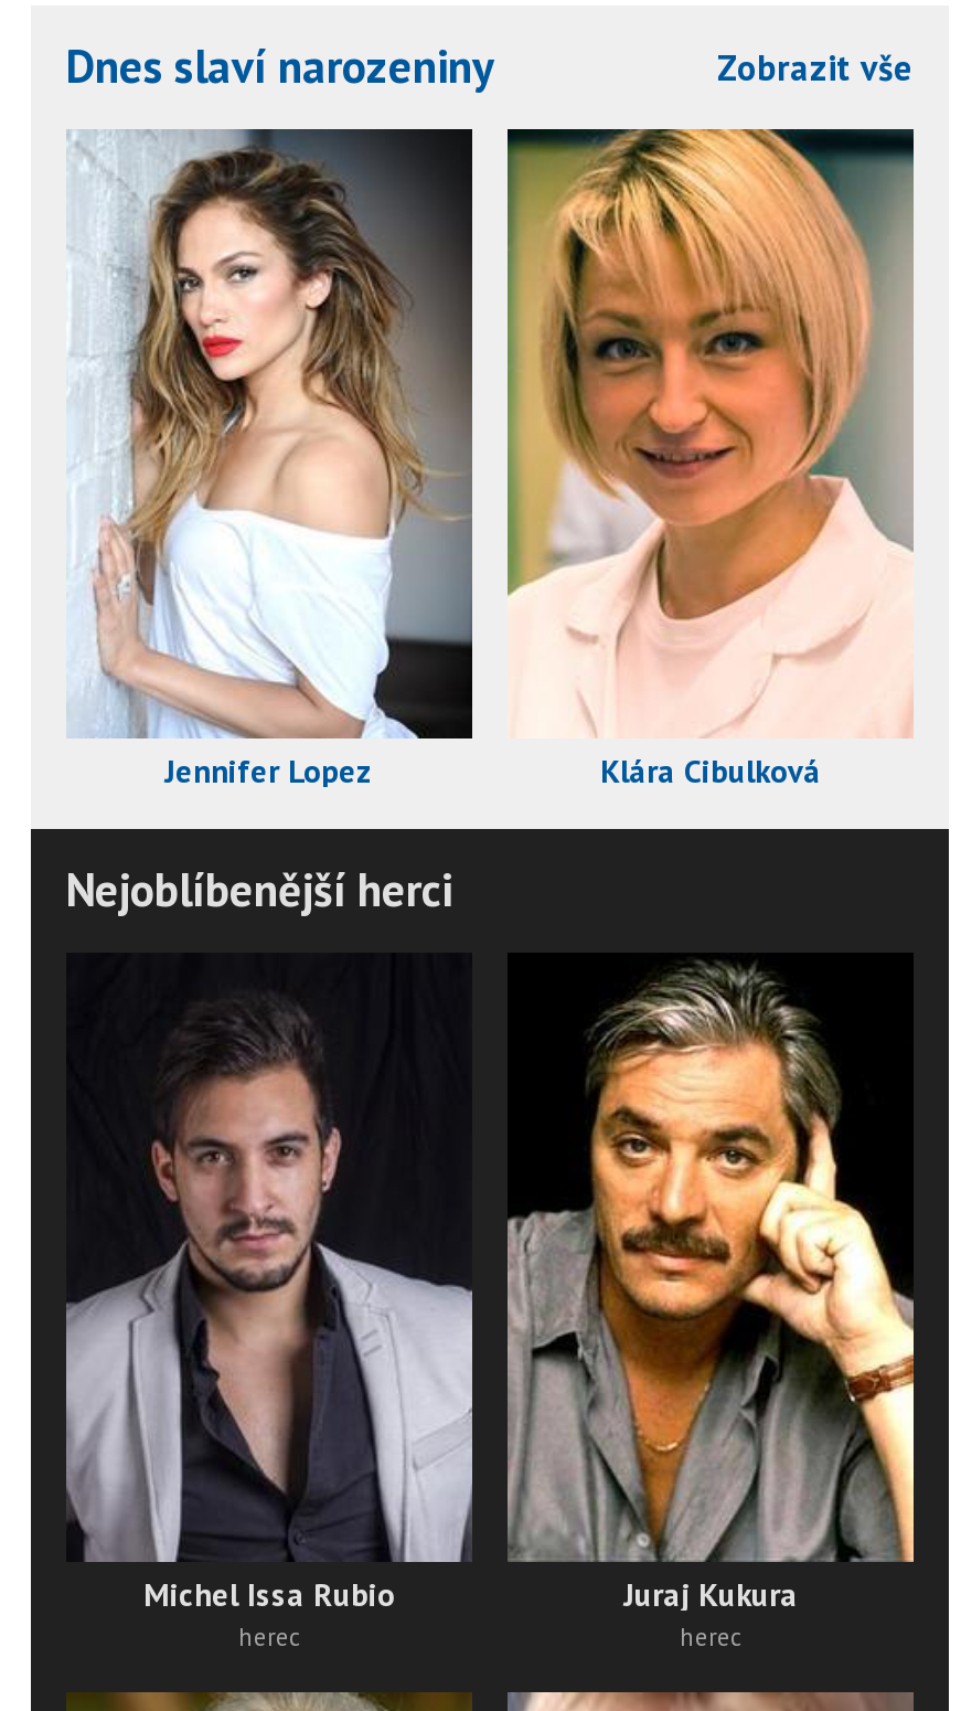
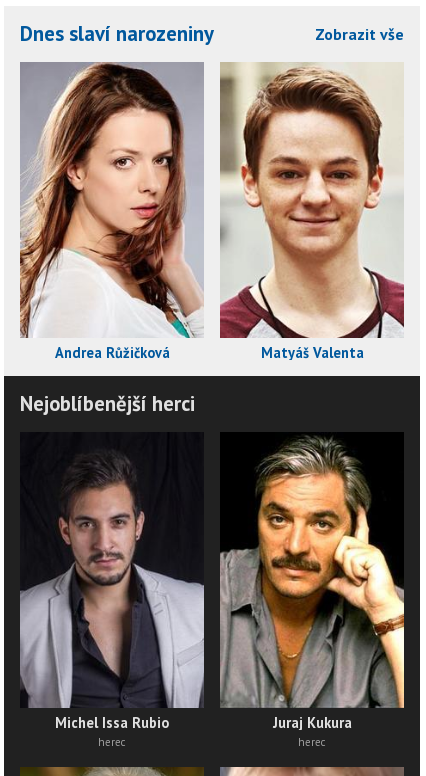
[66,129,821,793] [image] | Jennifer Lopez | Klára Cibulková -> [19,62,363,362] [image] | Andrea Růžičková | Matyáš Valenta
[505,127,916,738] [image] -> [219,62,405,339] [image]

